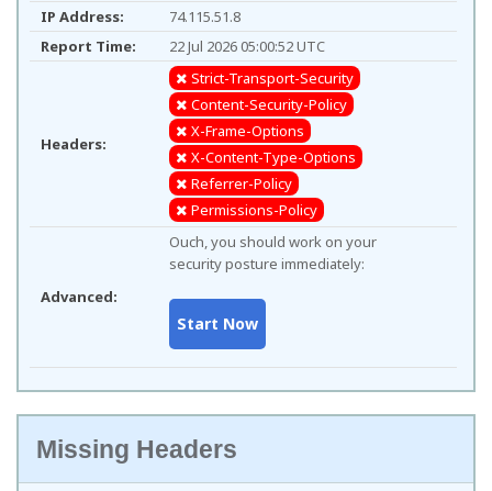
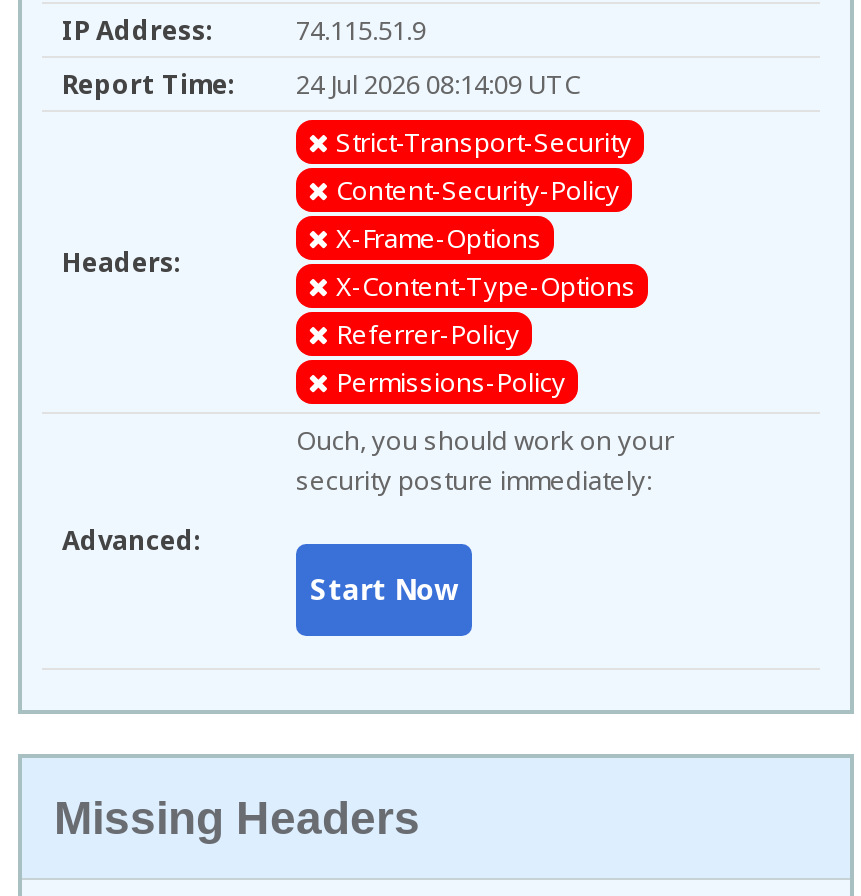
[169,7,241,27] 74.115.51.8 -> [296,13,426,49] 74.115.51.9
[41,37,325,56] Report Time: 22 Jul 2026 05:00:52 UTC -> [62,67,580,103] Report Time: 24 Jul 2026 08:14:09 UTC

